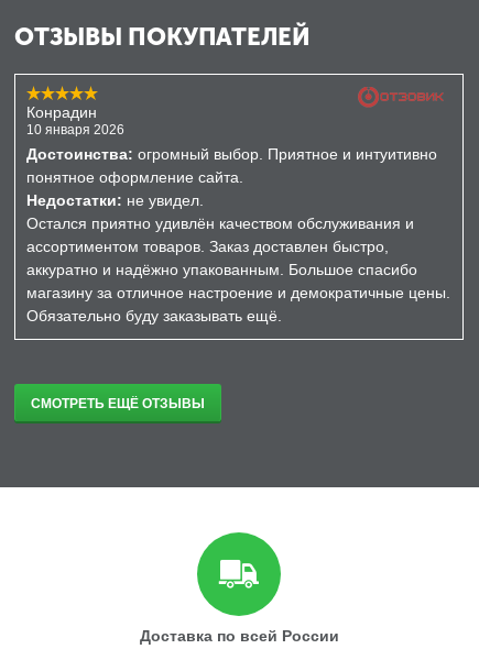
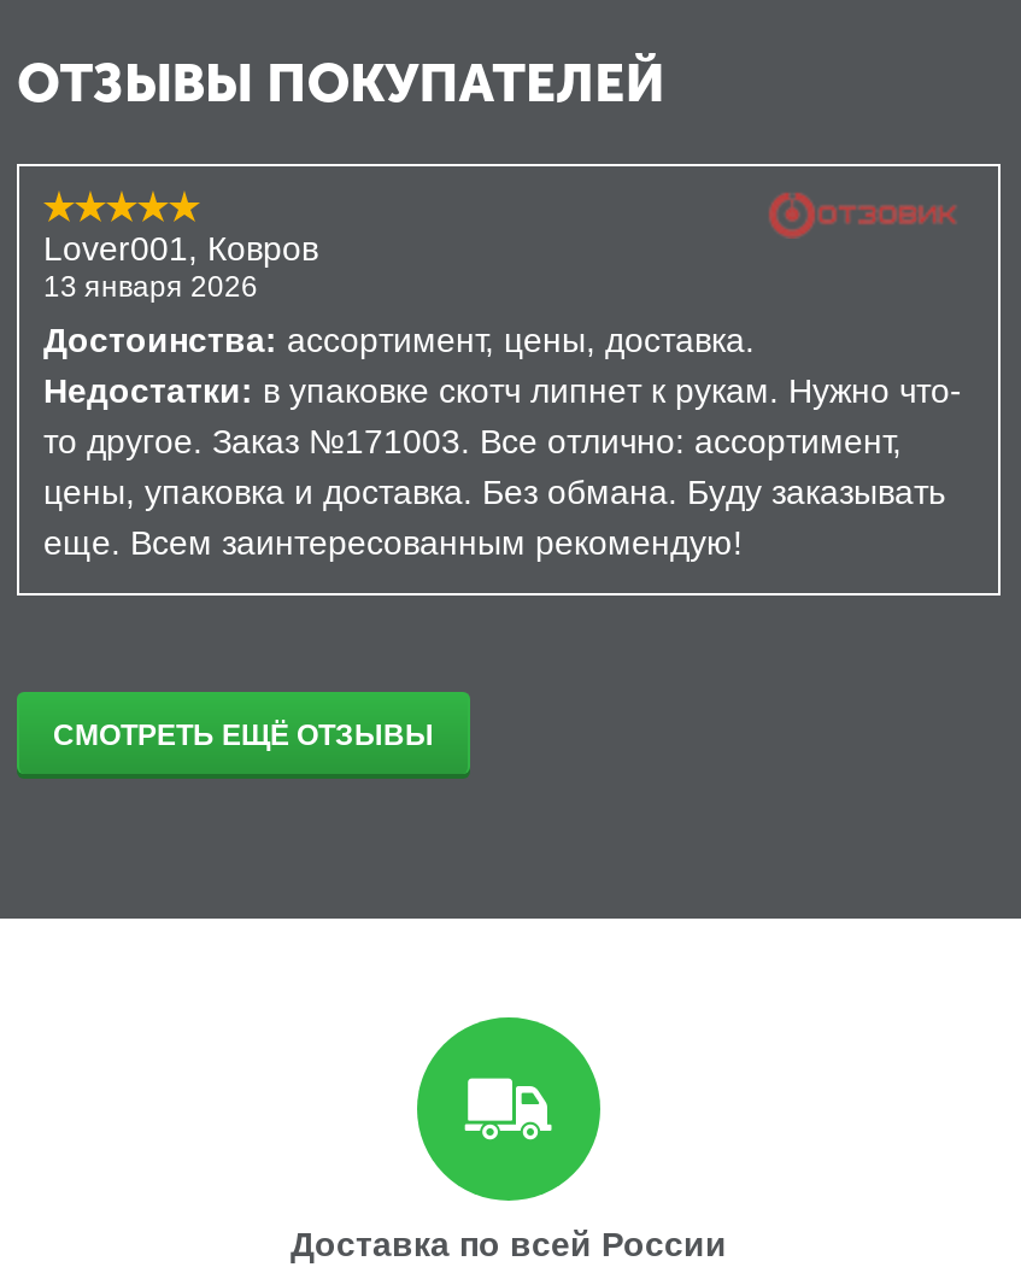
[26,103,450,324] Конрадин | 10 января 2026 | Достоинства: огромный выбор. Приятное и интуитивно | понятное оформление сайта. | Недостатки: не увидел. | Остался приятно удивлён качеством обслуживания и | ассортиментом товаров. Заказ доставлен быстро, | аккуратно и надёжно упакованным. Большое спасибо | магазину за отличное настроение и демократичные цены. | Обязательно буду заказывать ещё. -> [43,229,962,562] Lover001, Ковров | 13 января 2026 | Достоинства: ассортимент, цены, доставка. | Недостатки: в упаковке скотч липнет к рукам. Нужно что- | то другое. Заказ №171003. Все отлично: ассортимент, | цены, упаковка и доставка. Без обмана. Буду заказывать | еще. Всем заинтересованным рекомендую!

